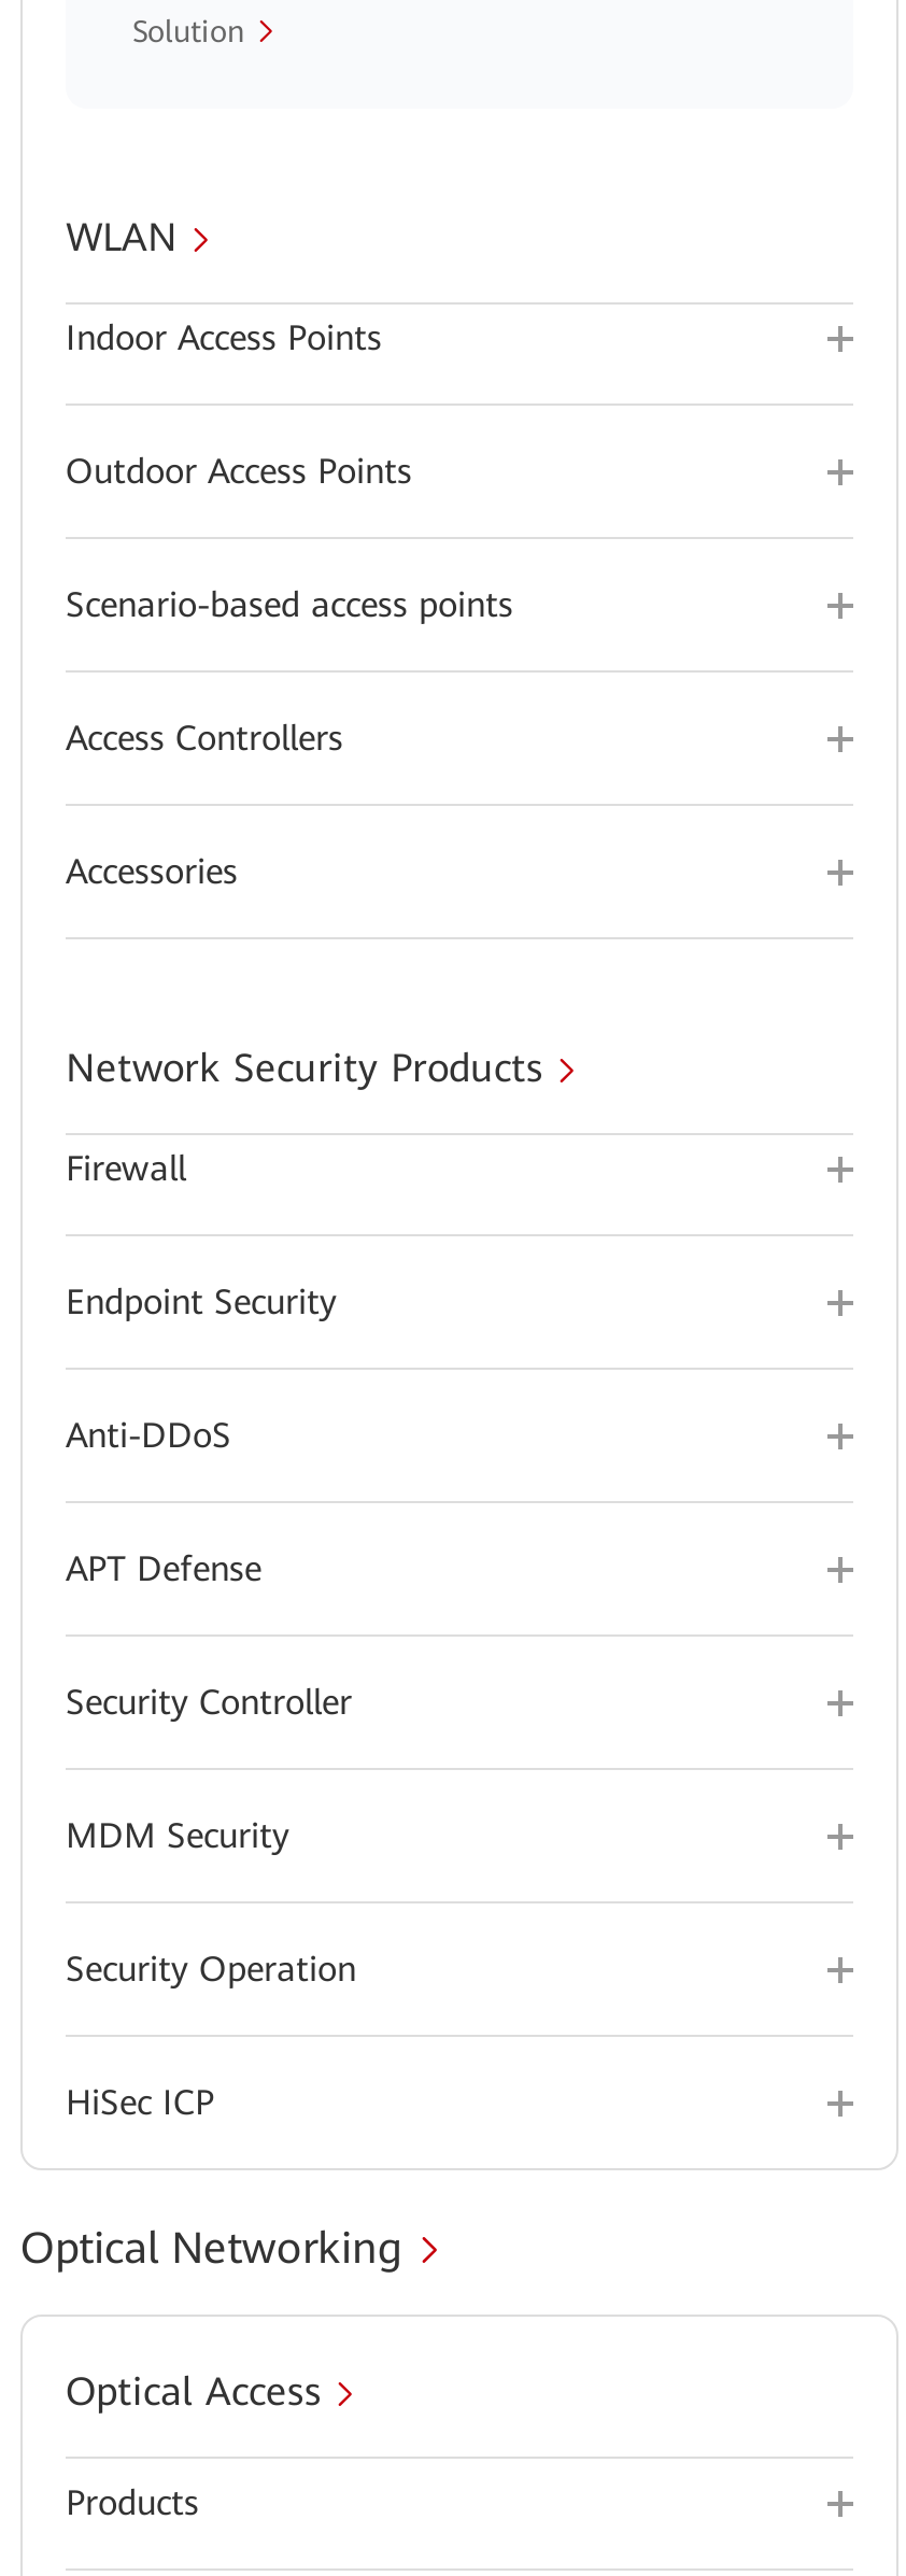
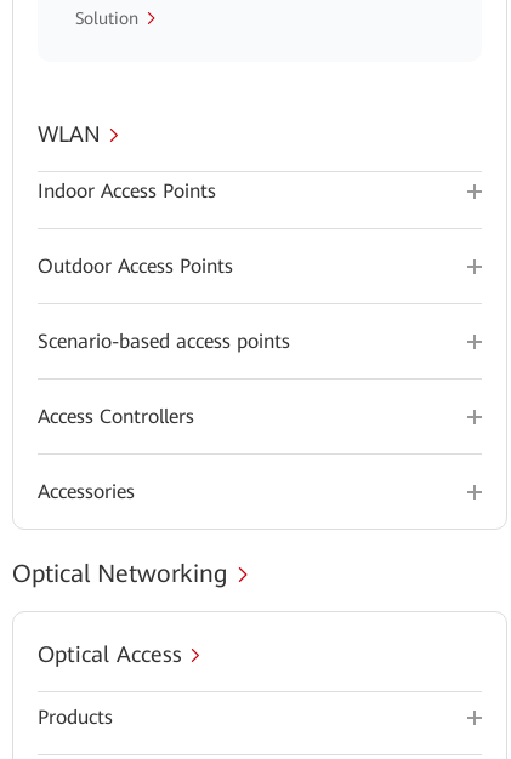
[66,1045,543,2123] Network Security Products | Firewall | Endpoint Security | Anti-DDoS | APT Defense | Security Controller | MDM Security | Security Operation | HiSec ICP -> none

